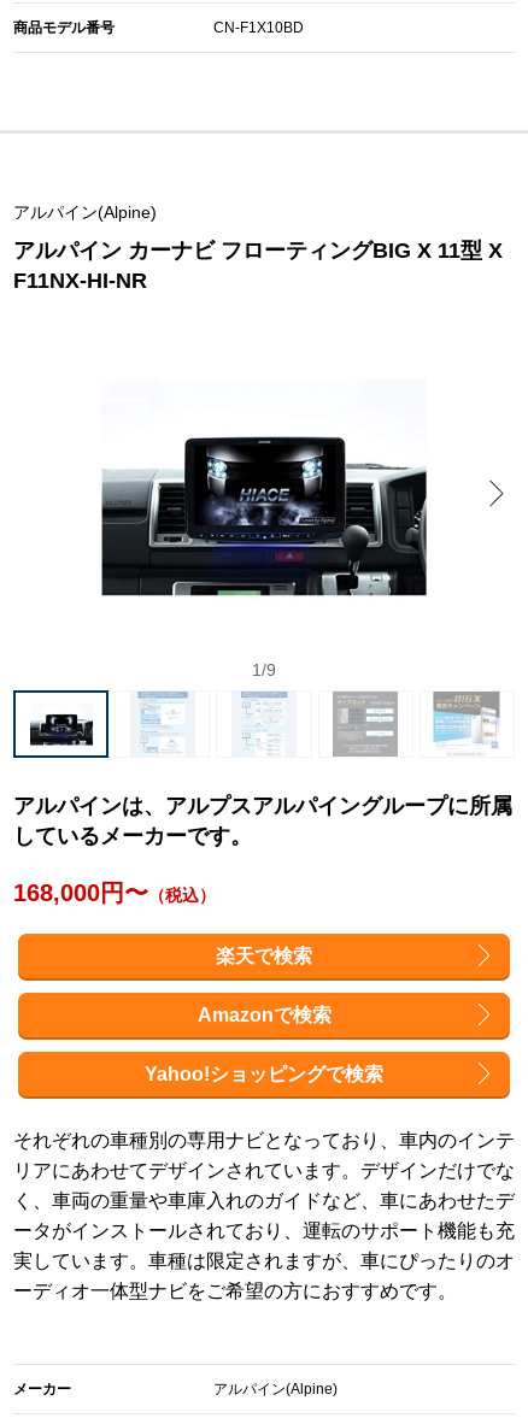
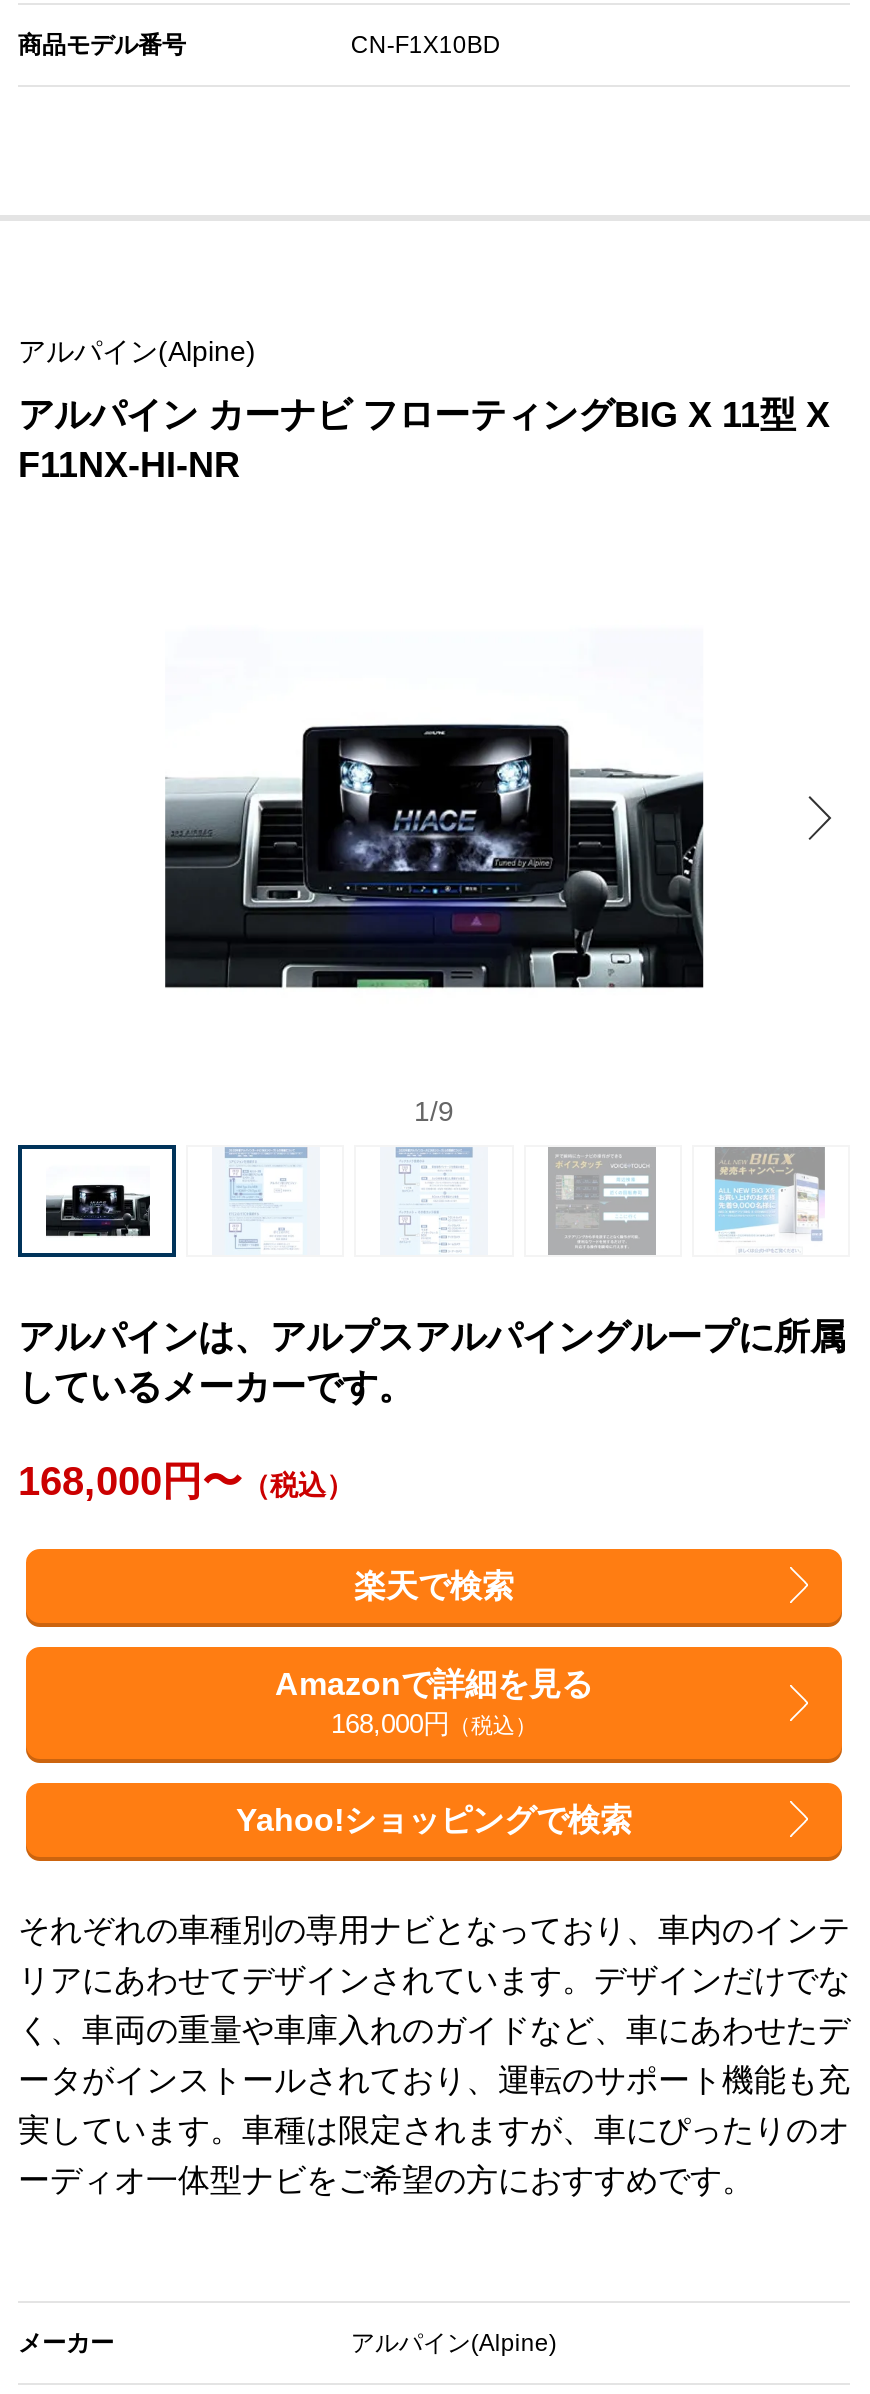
[197,1004,331,1025] Amazonで検索 -> [275,1666,593,1738] Amazonで詳細を見る | 168,000円（税込）

